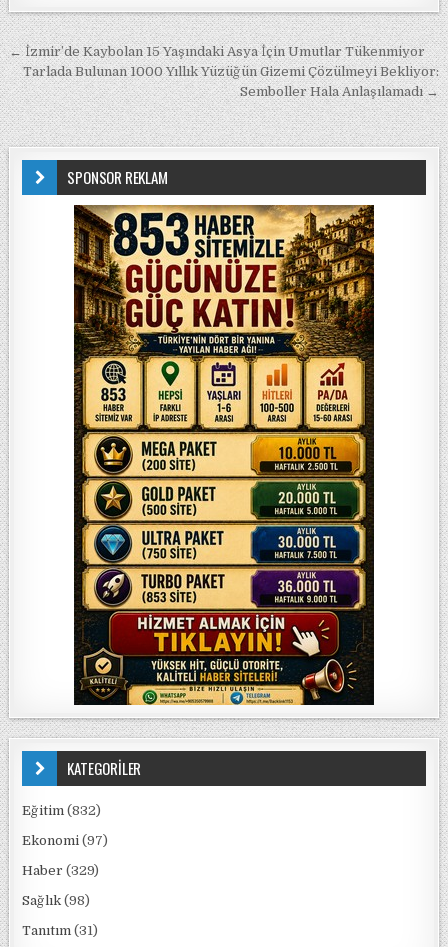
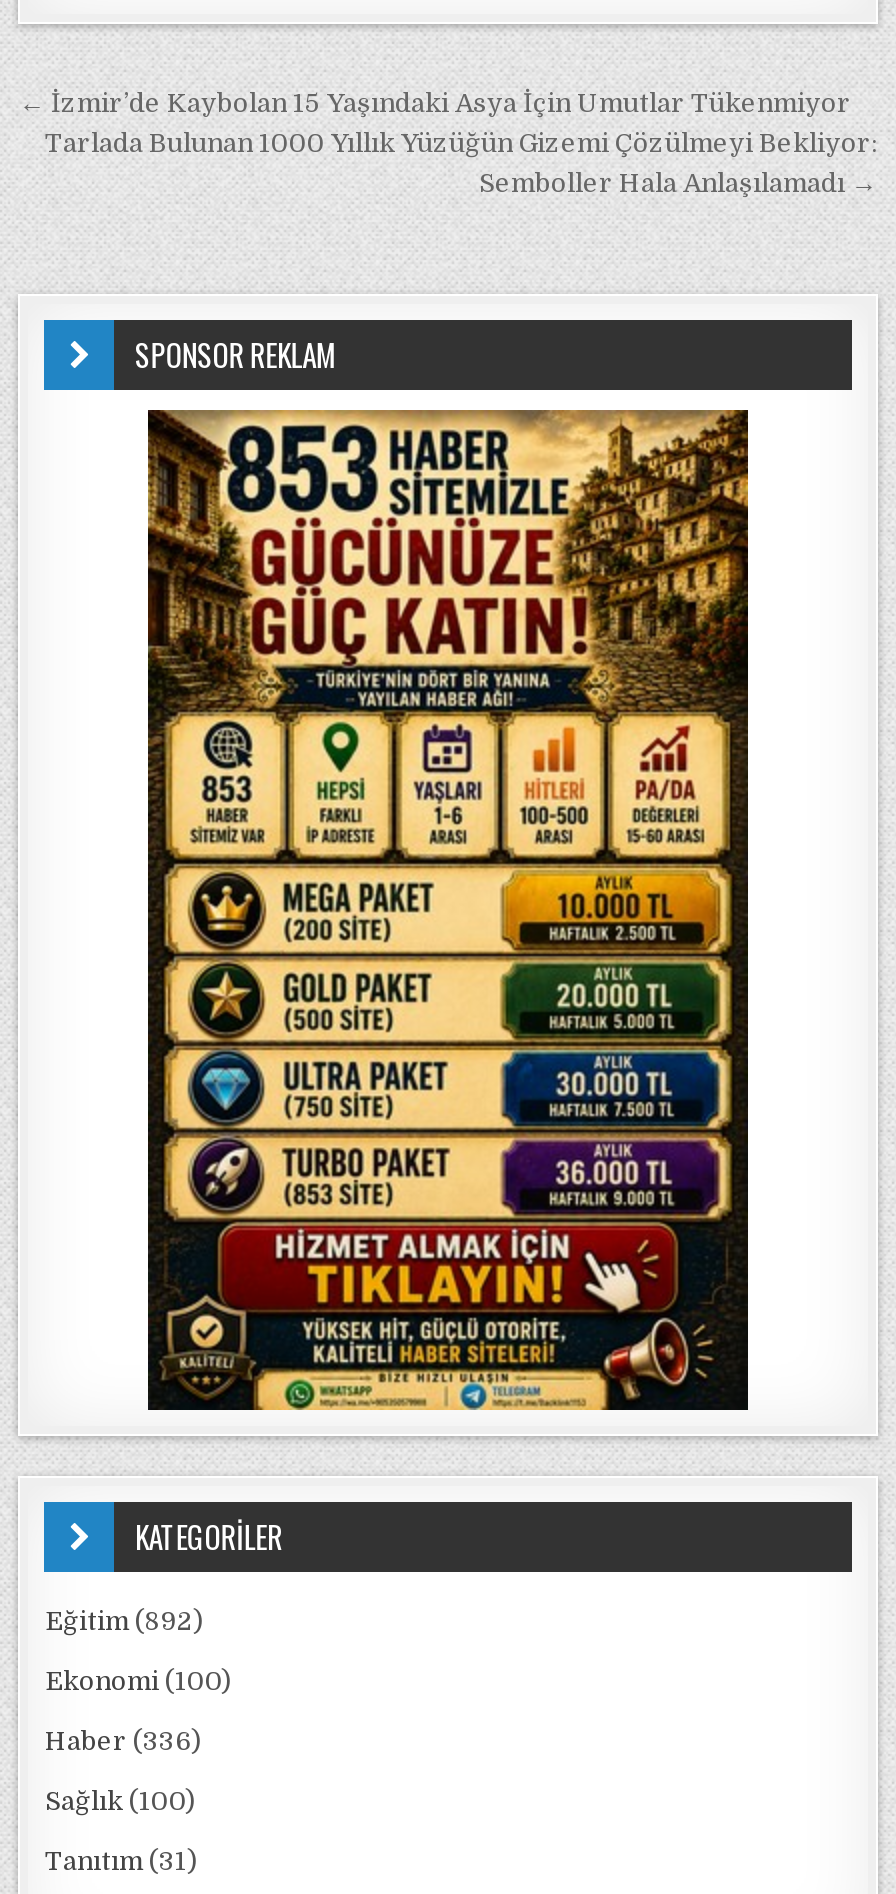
[22,803,101,818] Eğitim (832) -> [45,1606,203,1636] Eğitim (892)
[22,833,108,848] Ekonomi (97) -> [45,1666,231,1696] Ekonomi (100)
[22,863,99,878] Haber (329) -> [45,1726,201,1756] Haber (336)
[22,893,90,908] Sağlık (98) -> [45,1786,195,1816] Sağlık (100)

